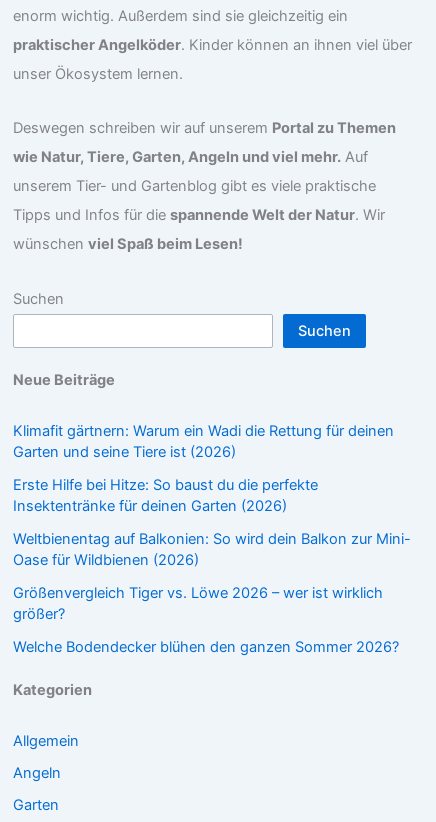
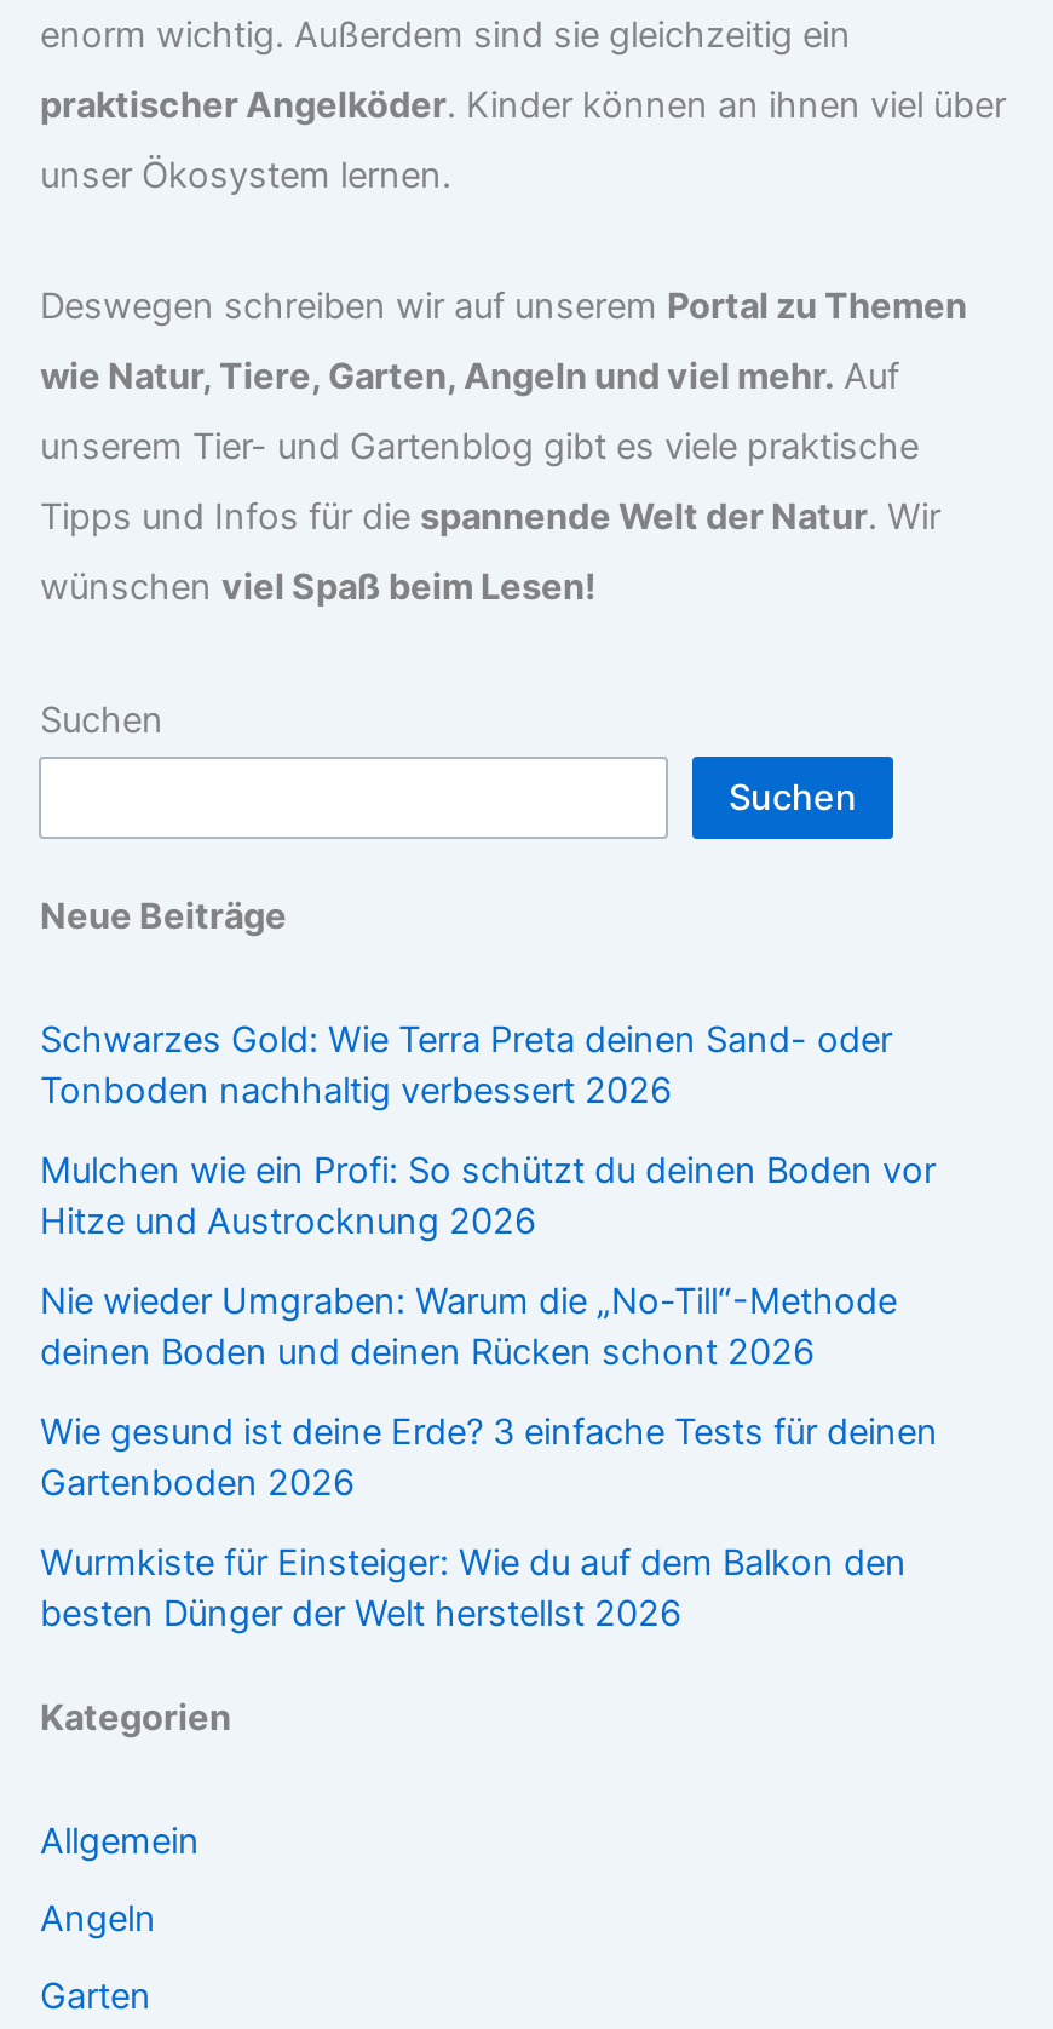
[13,422,394,461] Klimafit gärtnern: Warum ein Wadi die Rettung für deinen | Garten und seine Tiere ist (2026) -> [40,1018,892,1112] Schwarzes Gold: Wie Terra Preta deinen Sand- oder | Tonboden nachhaltig verbessert 2026
[13,476,318,515] Erste Hilfe bei Hitze: So baust du die perfekte | Insektentränke für deinen Garten (2026) -> [40,1149,936,1243] Mulchen wie ein Profi: So schützt du deinen Boden vor | Hitze und Austrocknung 2026
[13,530,411,569] Weltbienentag auf Balkonien: So wird dein Balkon zur Mini- | Oase für Wildbienen (2026) -> [40,1279,897,1374] Nie wieder Umgraben: Warum die „No-Till“-Methode | deinen Boden und deinen Rücken schont 2026
[13,584,383,623] Größenvergleich Tiger vs. Löwe 2026 – wer ist wirklich | größer? -> [40,1410,938,1505] Wie gesund ist deine Erde? 3 einfache Tests für deinen | Gartenboden 2026
[13,638,399,656] Welche Bodendecker blühen den ganzen Sommer 2026? -> [40,1541,907,1635] Wurmkiste für Einsteiger: Wie du auf dem Balkon den | besten Dünger der Welt herstellst 2026

